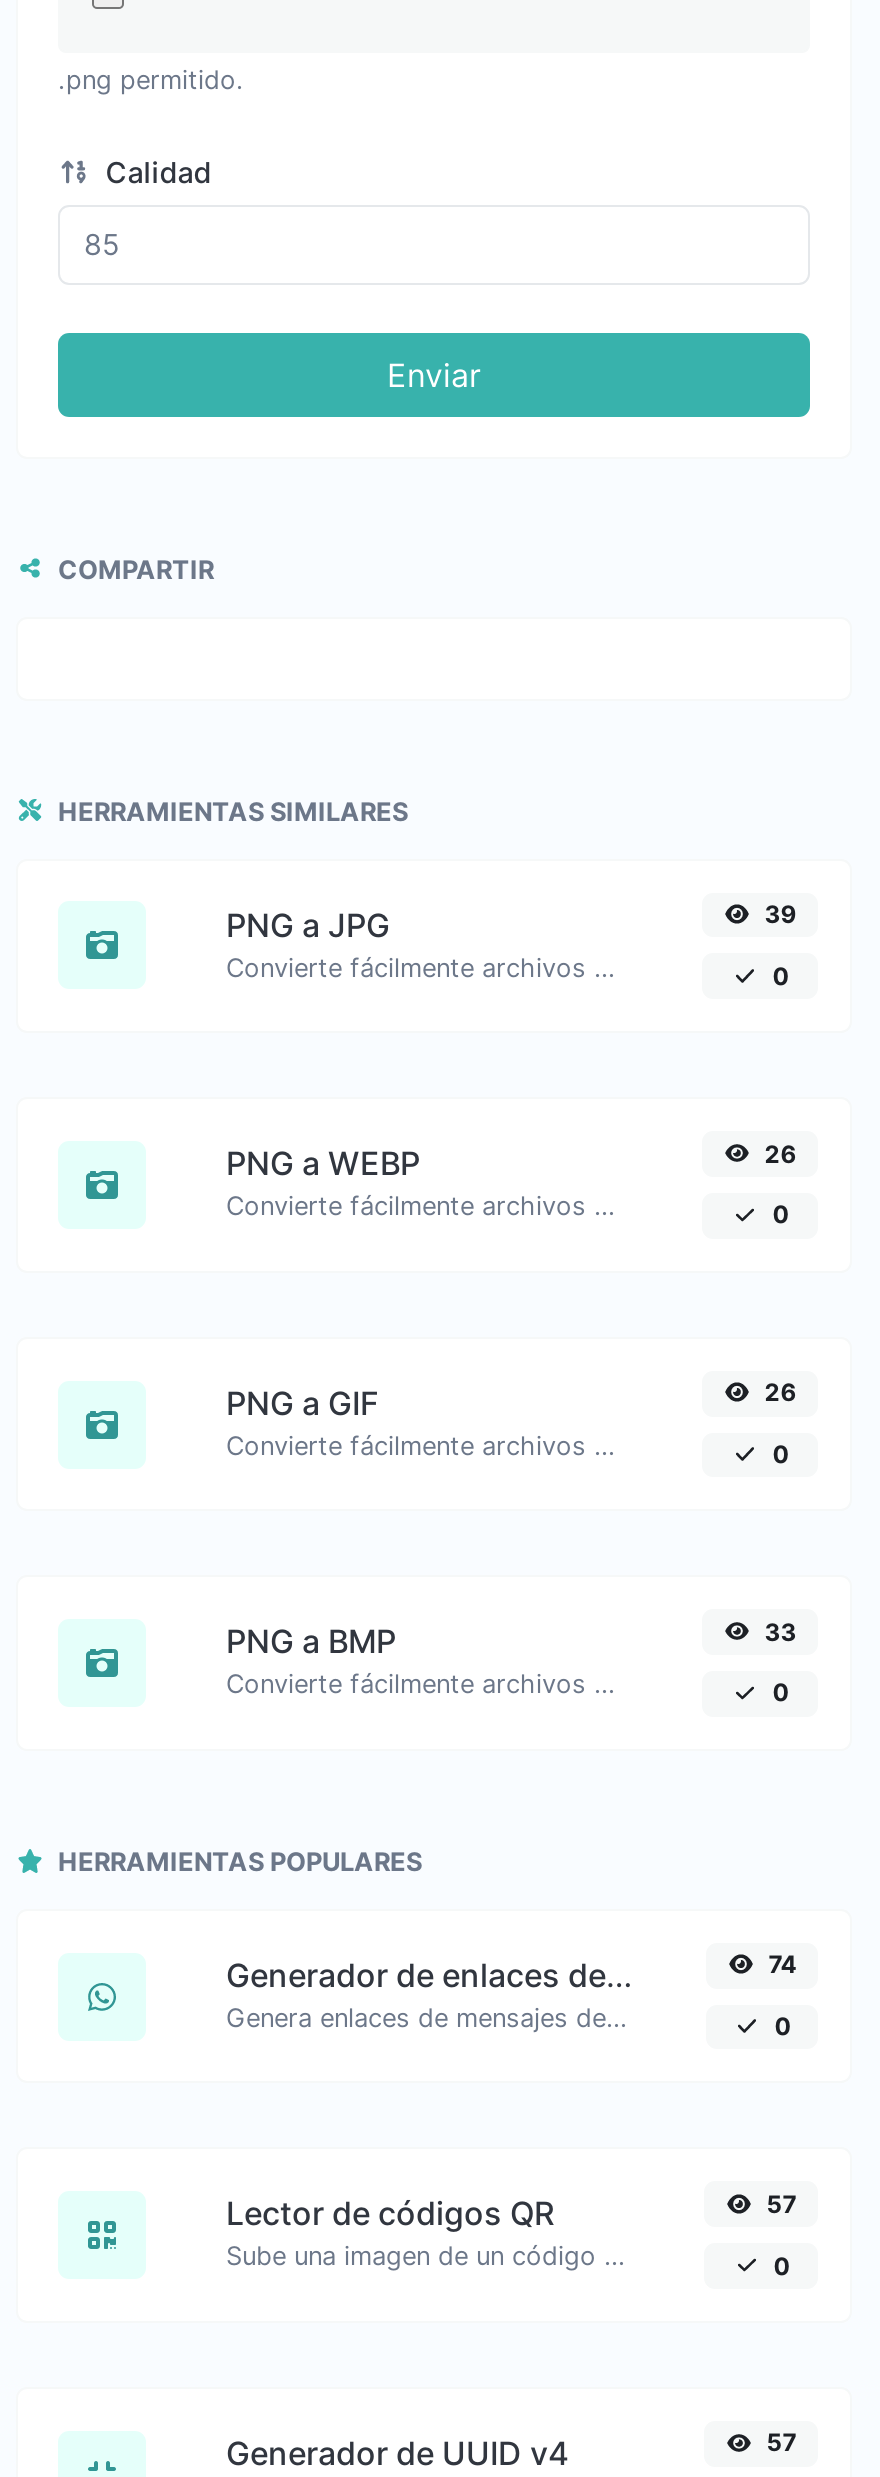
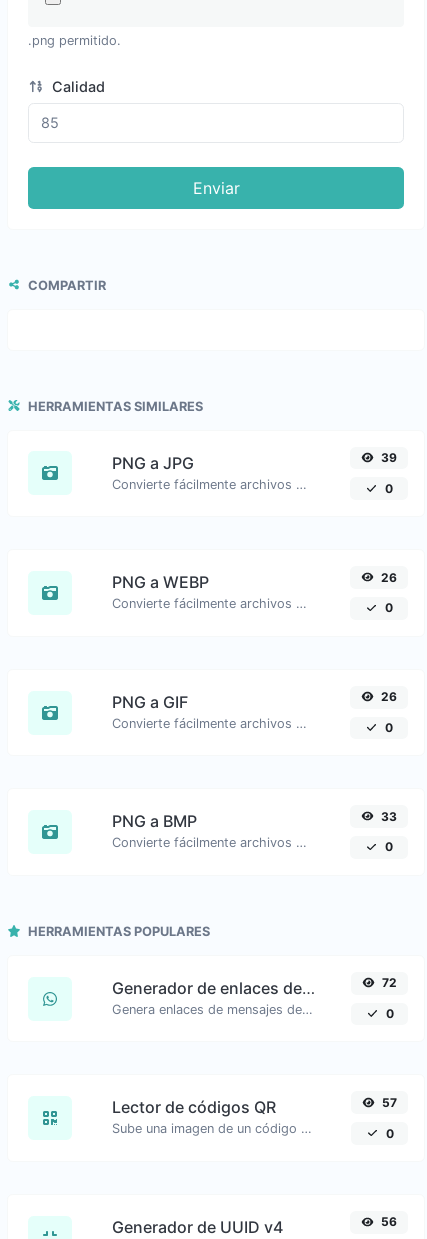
[762,1949,796,1979] 74 -> [379,975,397,990] 72
[760,2428,796,2458] 57 -> [378,1214,397,1229] 56

